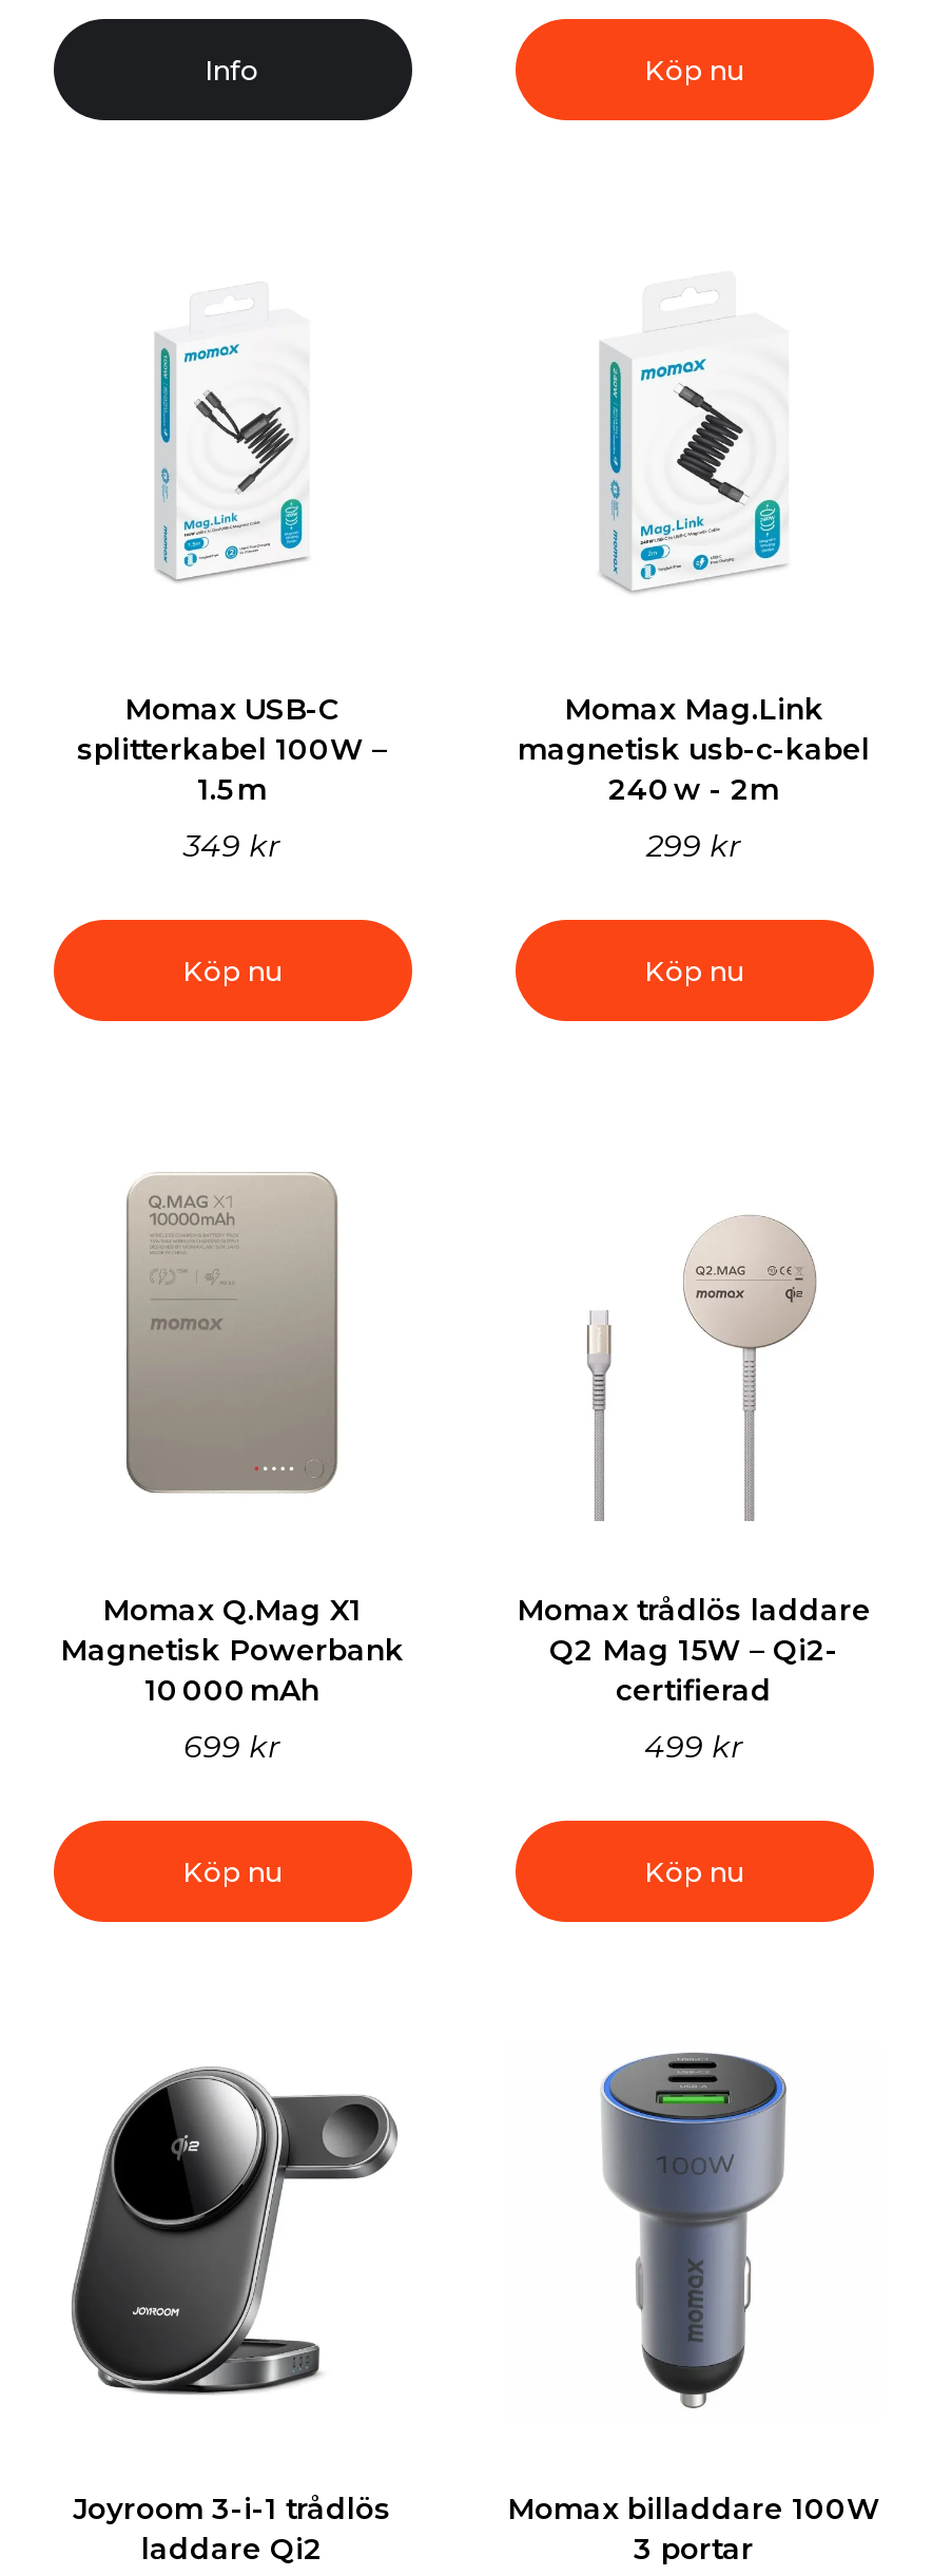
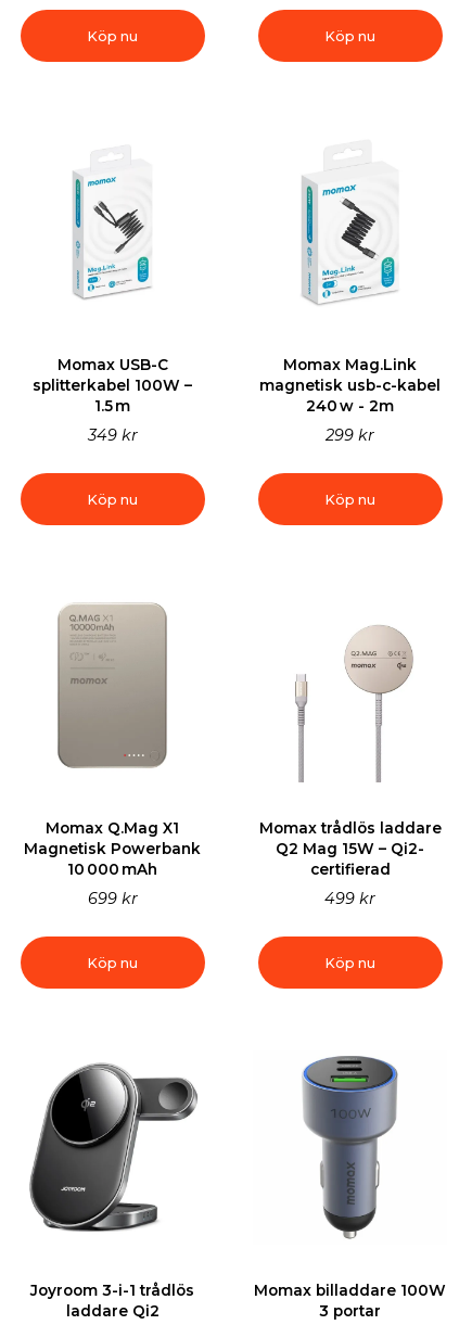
[205,53,259,86] Info -> [87,27,138,44] Köp nu

